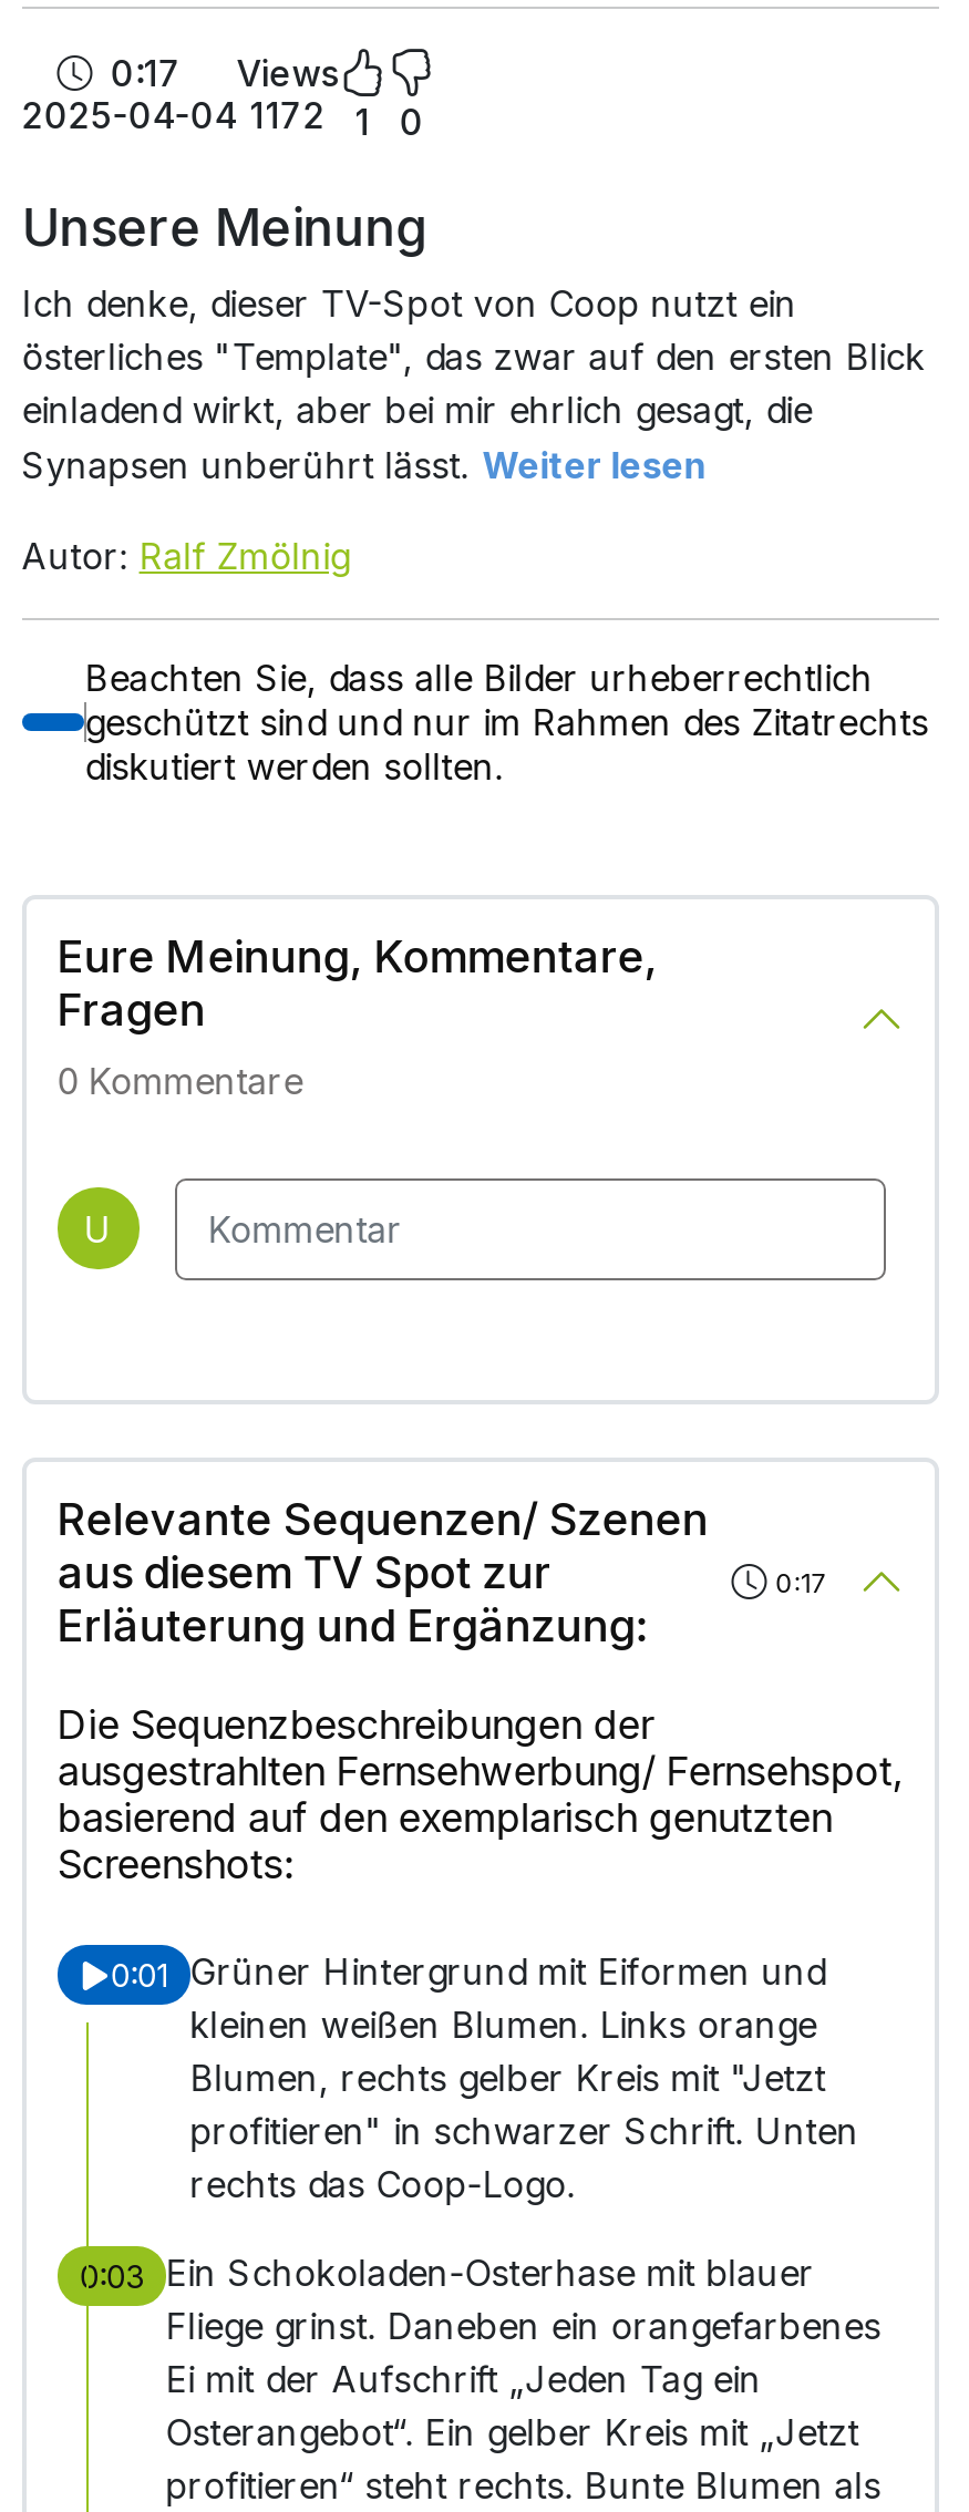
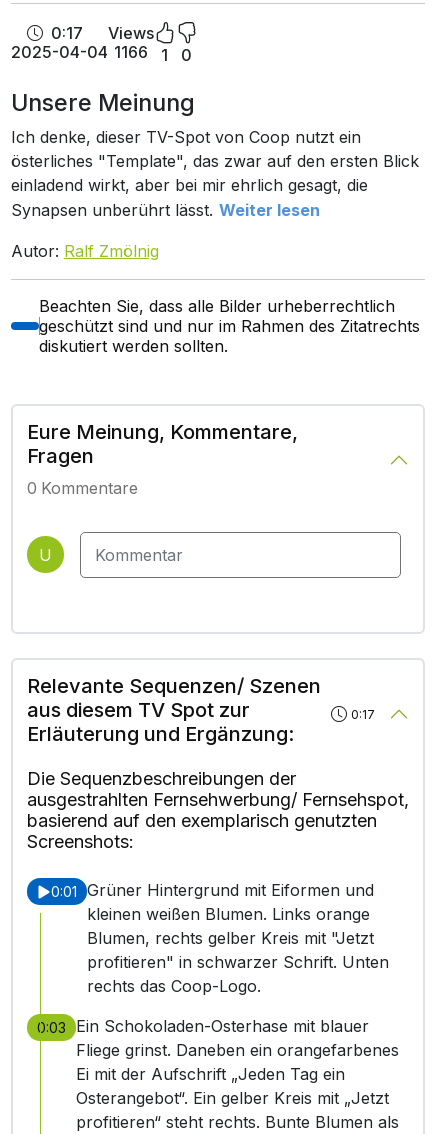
[22,92,424,144] 2025-04-04 1172 1 0 -> [11,41,192,65] 2025-04-04 1166 1 0

